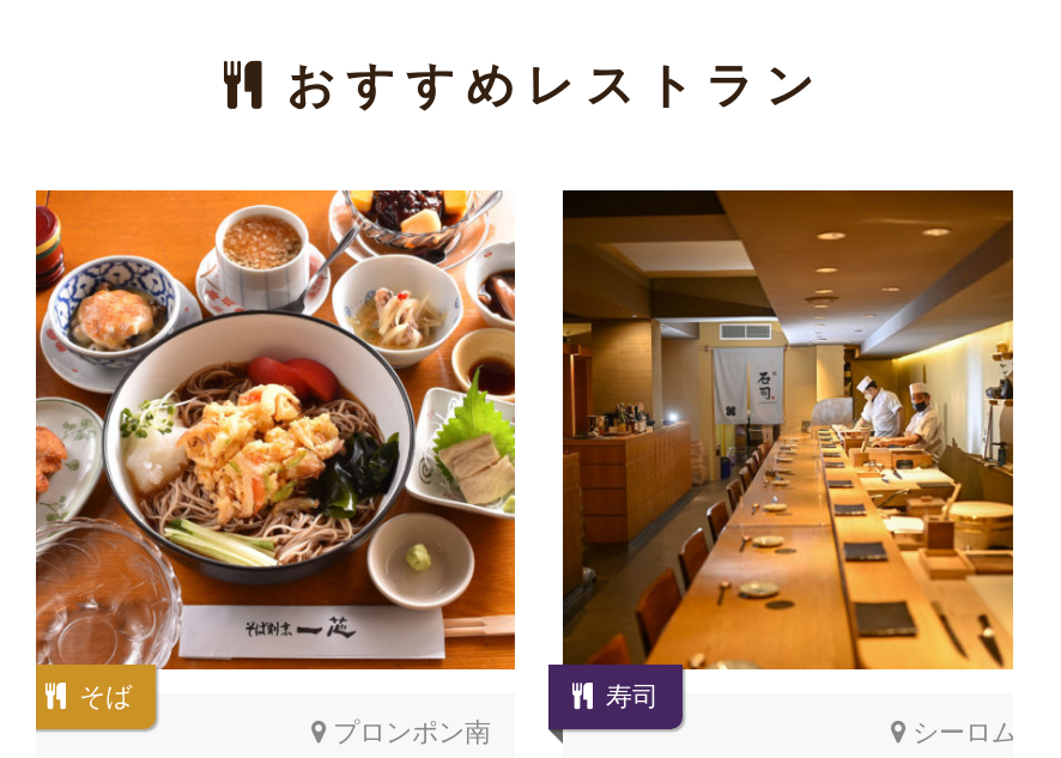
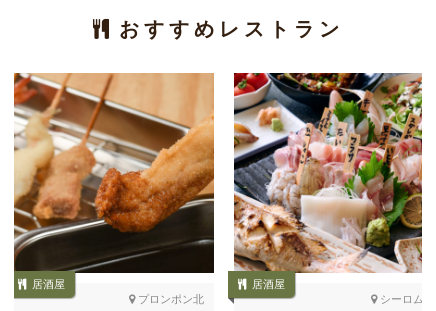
[34,188,517,746] [image] | プロンポン南 -> [13,72,215,305] [image] | プロンポン北
[548,188,1015,729] [image] | 寿司 -> [228,72,423,299] [image] | 居酒屋
[79,681,132,710] そば -> [32,278,65,290] 居酒屋

